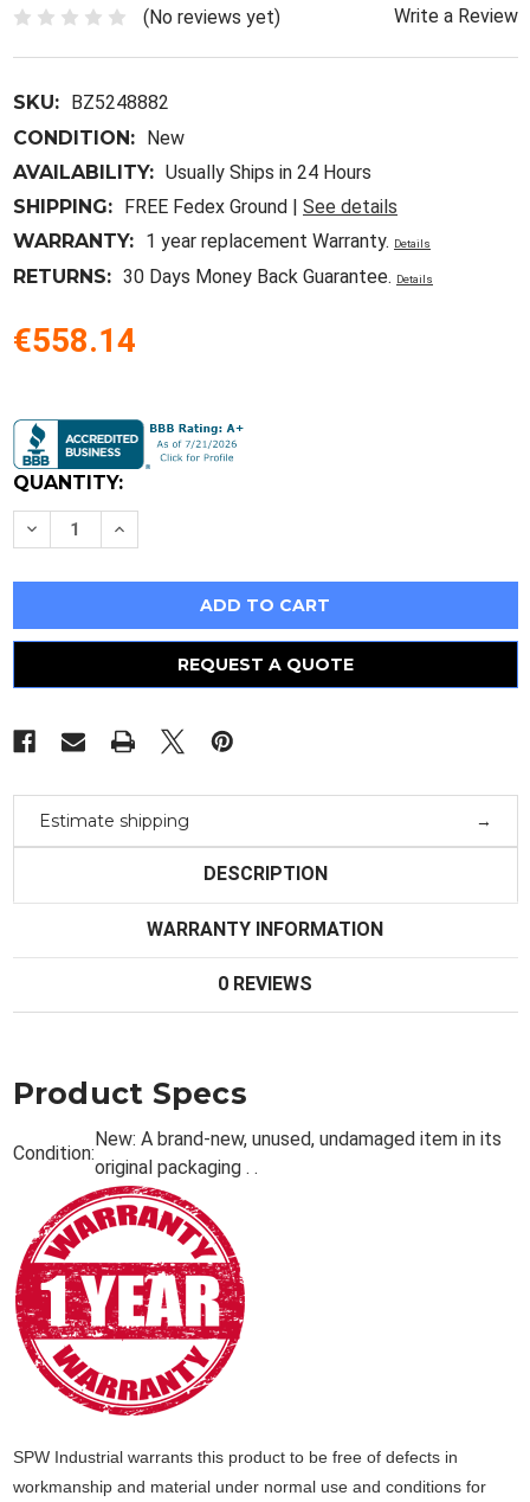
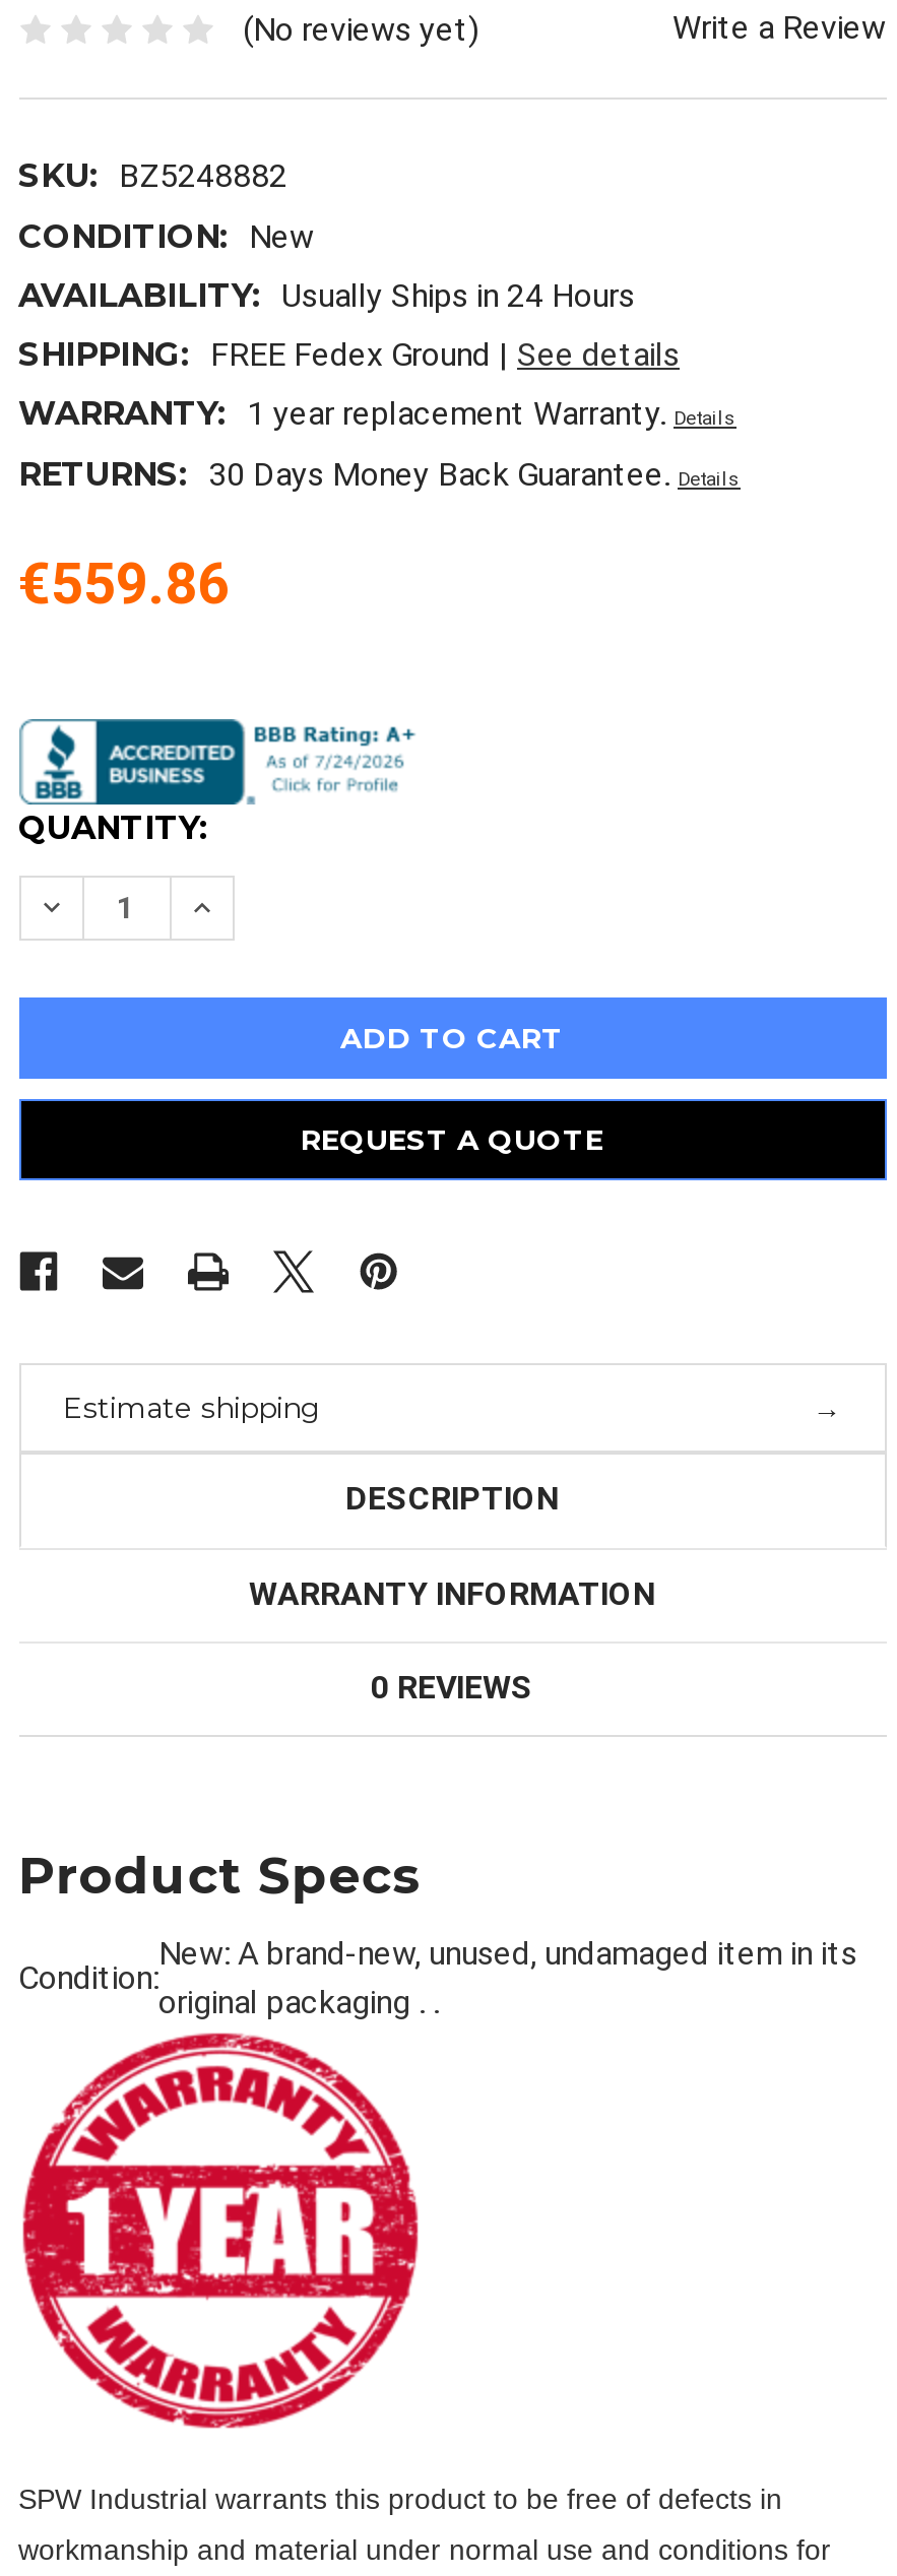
[12,320,135,360] €558.14 -> [18,550,230,617] €559.86

